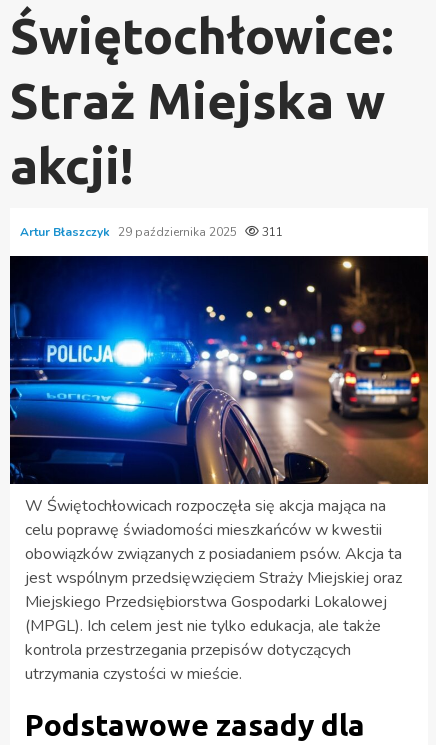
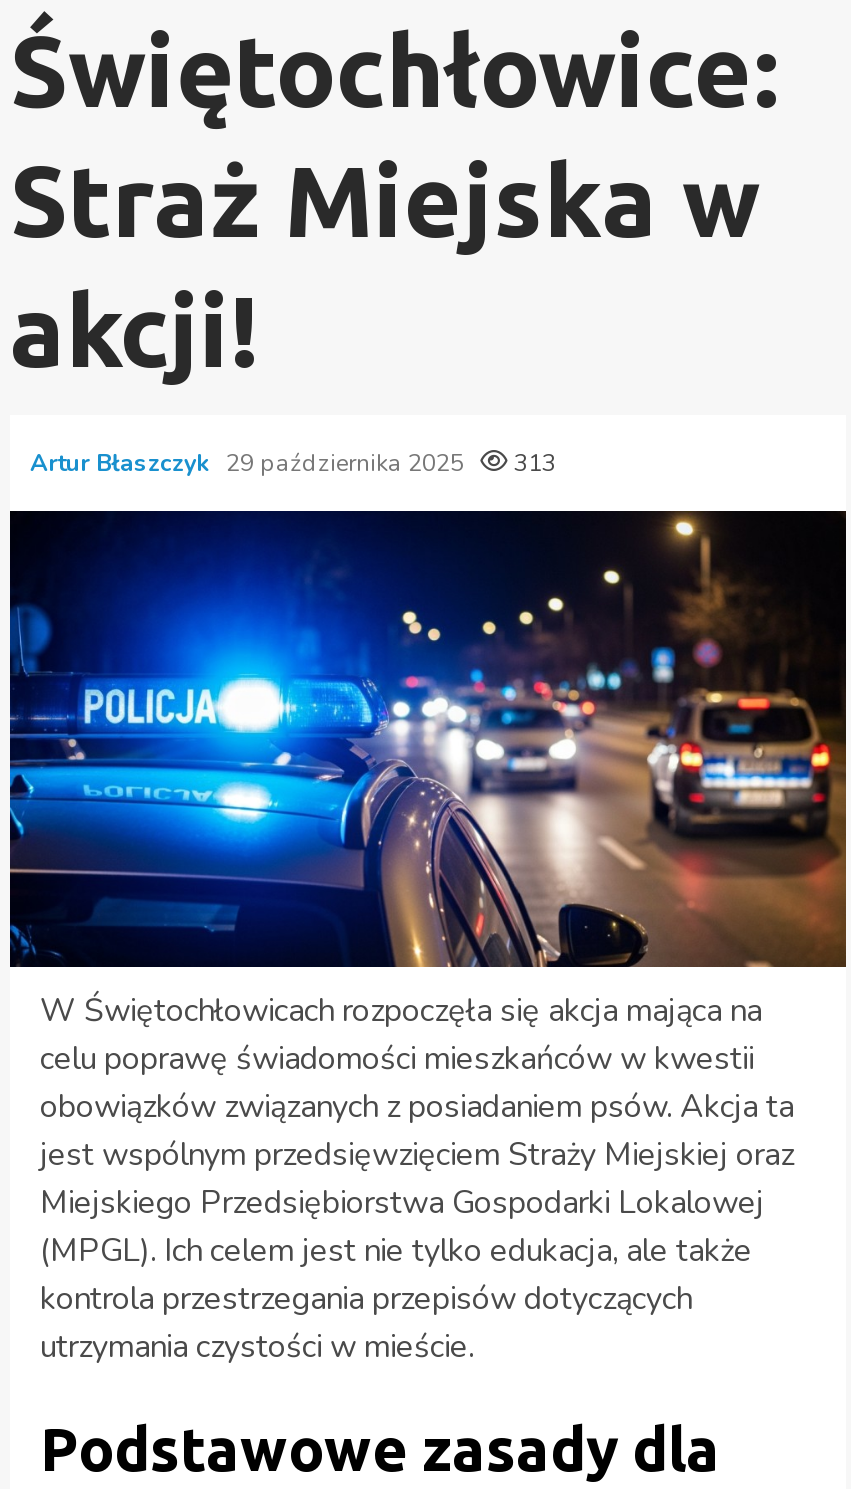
[20,224,283,240] Artur Błaszczyk 29 października 2025 311 -> [30,447,556,479] Artur Błaszczyk 29 października 2025 313

